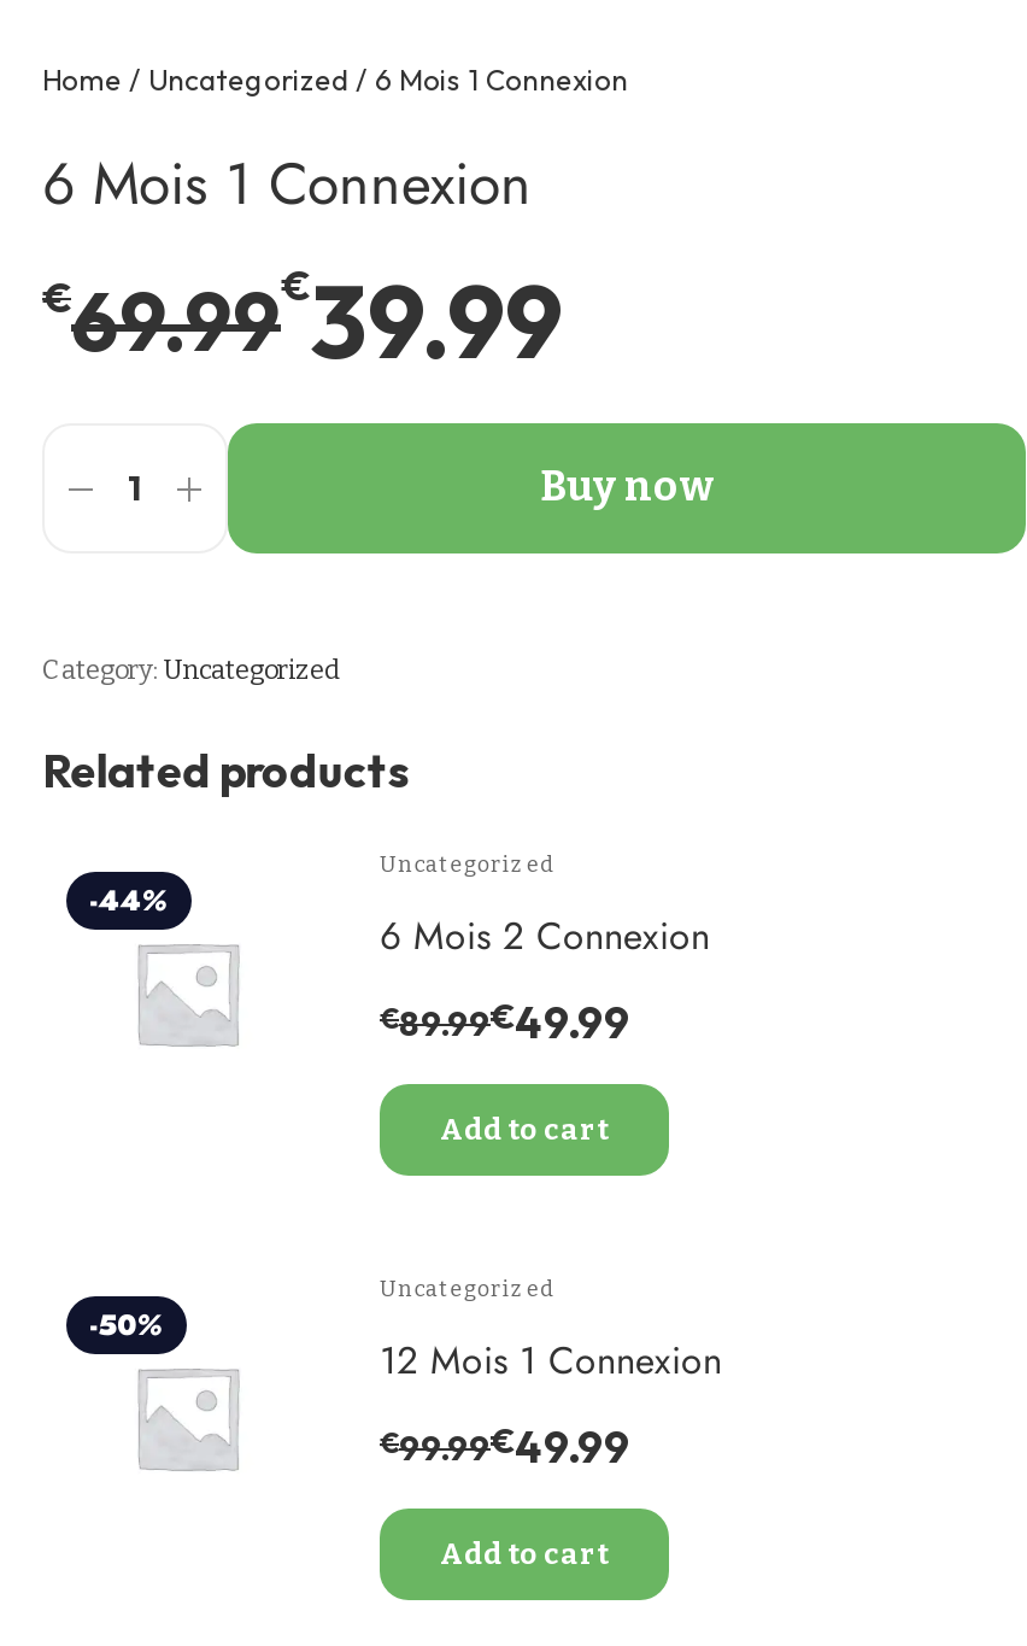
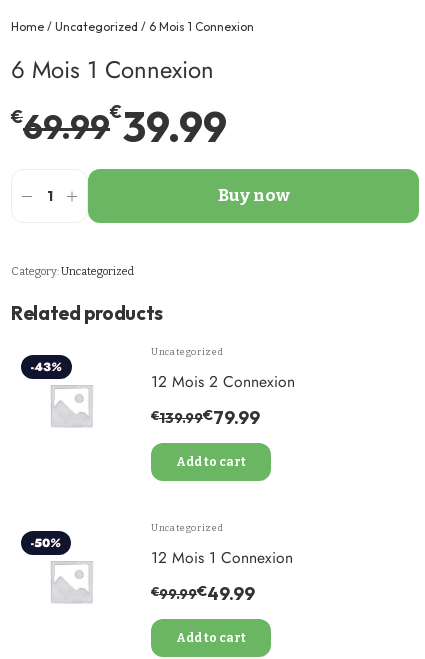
[90,879,168,920] -44% -> [31,358,62,375] -43%
[380,908,710,963] 6 Mois 2 Connexion -> [151,370,295,393] 12 Mois 2 Connexion
[380,995,630,1050] €89.99€49.99 -> [151,406,260,429] €139.99€79.99

